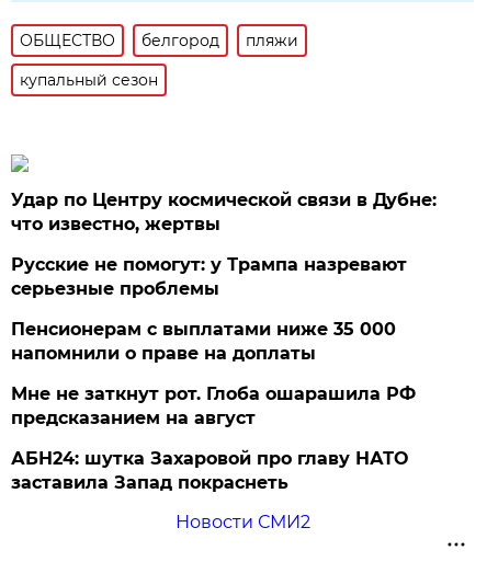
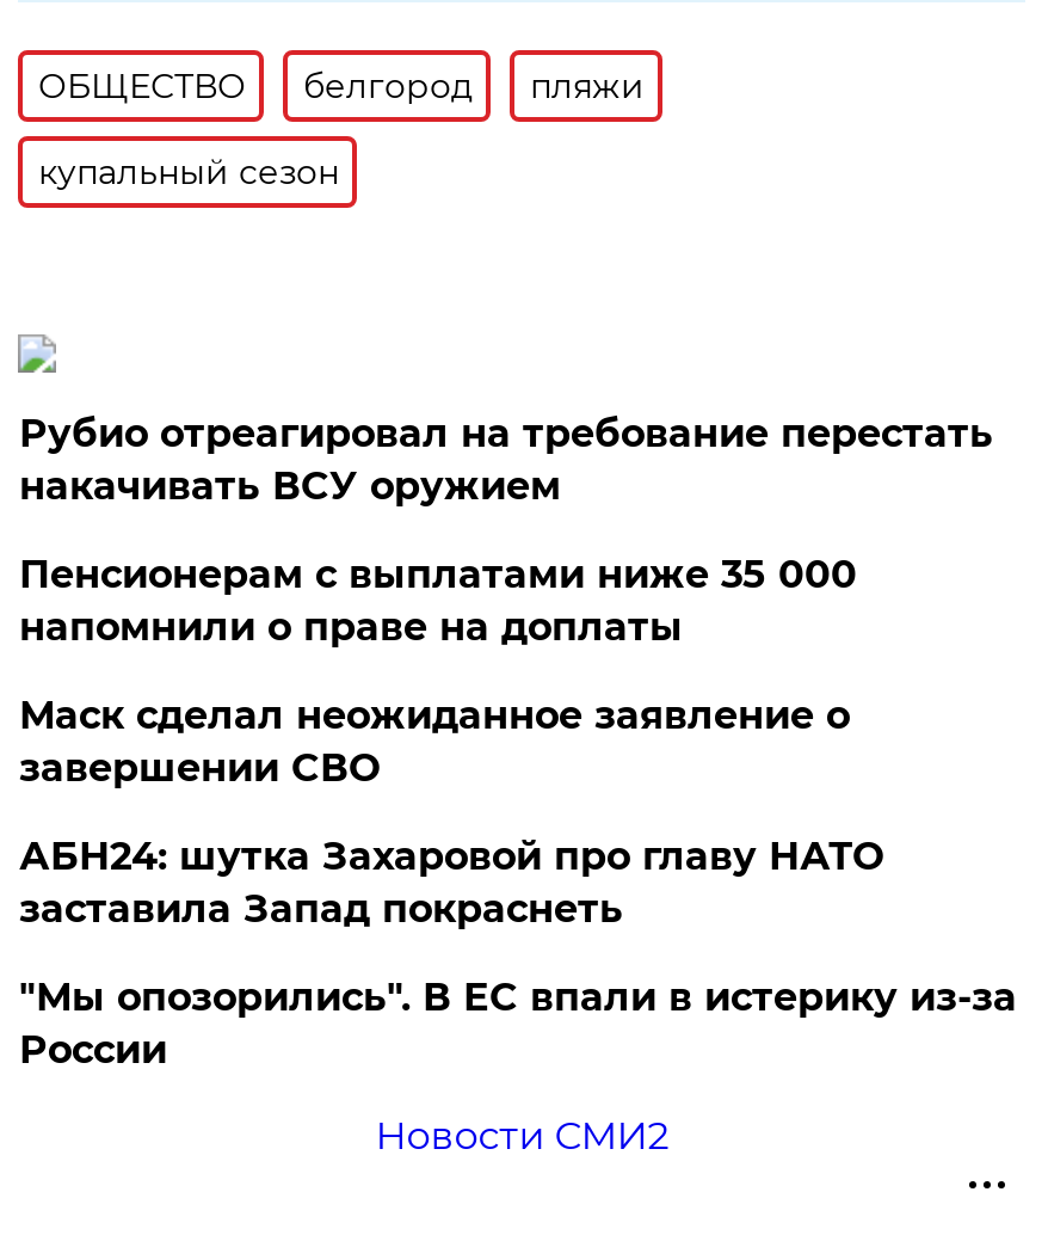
[11,189,437,299] Удар по Центру космической связи в Дубне: | что известно, жертвы | Русские не помогут: у Трампа назревают | серьезные проблемы -> [19,411,993,509] Рубио отреагировал на требование перестать | накачивать ВСУ оружием
moved [11,319,396,364] -> [19,552,857,650]: Пенсионерам с выплатами ниже 35 000 | напомнили о праве на доплаты
[11,383,416,428] Мне не заткнут рот. Глоба ошарашила РФ | предсказанием на август -> [19,693,850,790] Маск сделал неожиданное заявление о | завершении СВО
moved [11,448,408,493] -> [19,833,883,931]: АБН24: шутка Захаровой про главу НАТО | заставила Запад покраснеть
none -> [19,974,1017,1072] "Мы опозорились". В ЕС впали в истерику из-за | России

